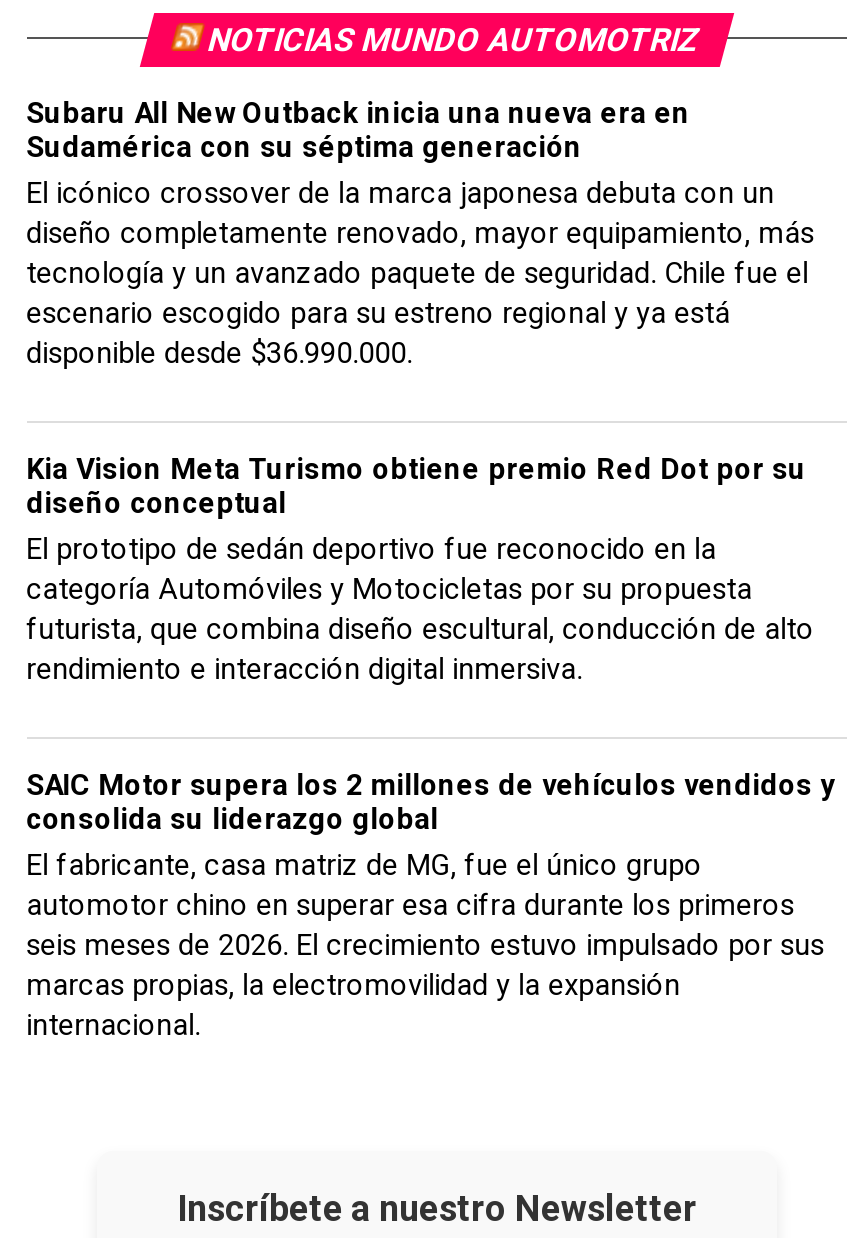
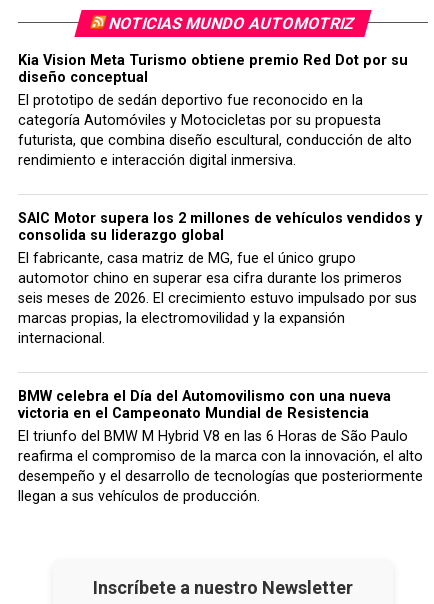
[26,96,814,370] Subaru All New Outback inicia una nueva era en | Sudamérica con su séptima generación | El icónico crossover de la marca japonesa debuta con un | diseño completamente renovado, mayor equipamiento, más | tecnología y un avanzado paquete de seguridad. Chile fue el | escenario escogido para su estreno regional y ya está | disponible desde $36.990.000. -> none
moved [26,452,834,1042] -> [18,51,422,346]: Kia Vision Meta Turismo obtiene premio Red Dot por su | diseño conceptual | El prototipo de sedán deportivo fue reconocido en la | ... | marcas propias, la electromovilidad y la expansión | internacional.
none -> [18,387,423,504] BMW celebra el Día del Automovilismo con una nueva | victoria en el Campeonato Mundial de Resistencia | El triunfo del BMW M Hybrid V8 en las 6 Horas de São Paulo | reafirma el compromiso de la marca con la innovación, el alto | desempeño y el desarrollo de tecnologías que posteriormente | llegan a sus vehículos de producción.

